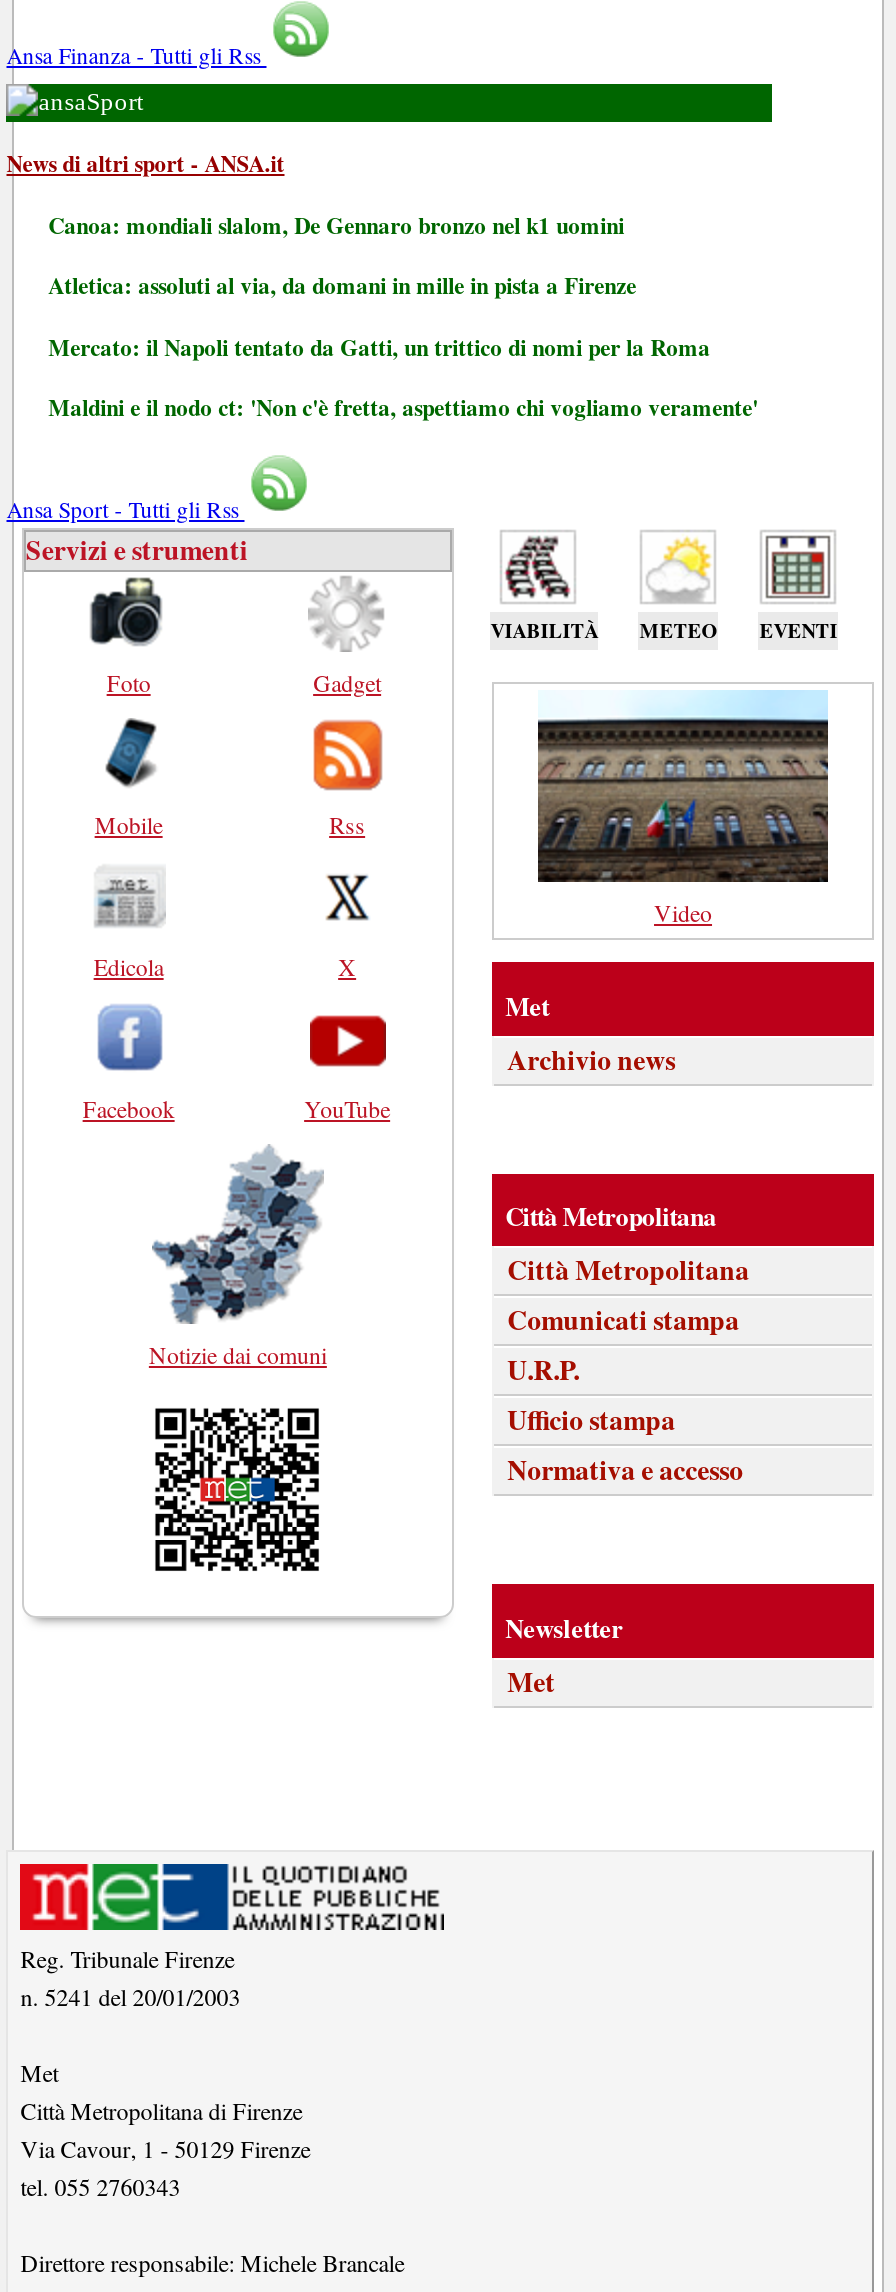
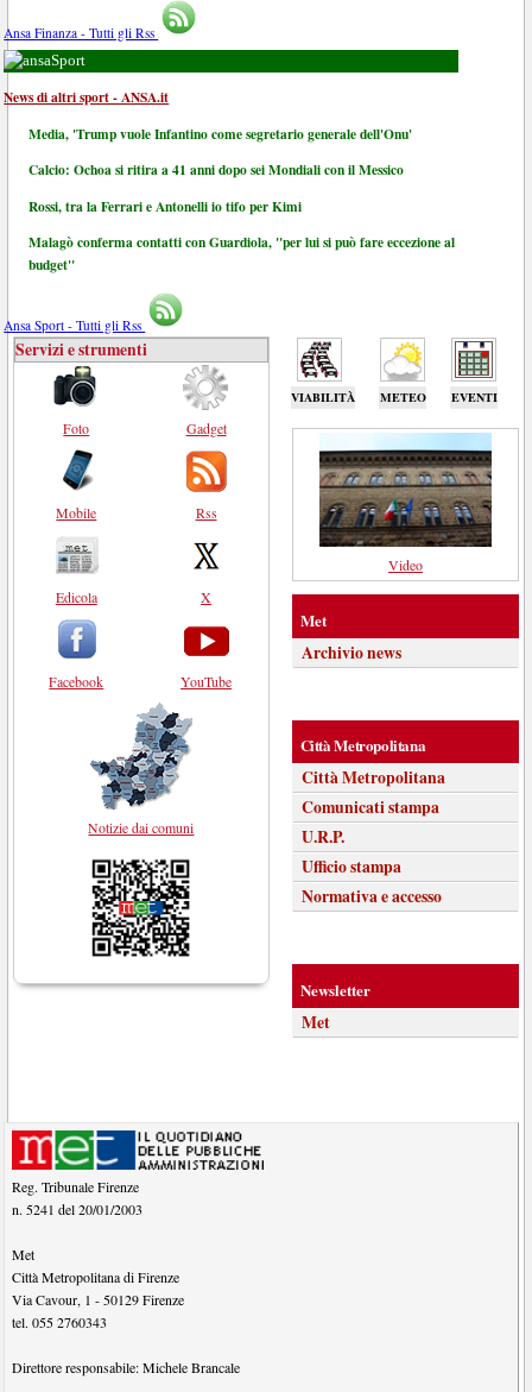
[48,207,624,241] Canoa: mondiali slalom, De Gennaro bronzo nel k1 uomini -> [29,123,412,143] Media, 'Trump vuole Infantino come segretario generale dell'Onu'
[48,268,636,302] Atletica: assoluti al via, da domani in mille in pista a Firenze -> [29,159,404,180] Calcio: Ochoa si ritira a 41 anni dopo sei Mondiali con il Messico
[48,329,710,363] Mercato: il Napoli tentato da Gatti, un trittico di nomi per la Roma -> [29,196,302,216] Rossi, tra la Ferrari e Antonelli io tifo per Kimi
[48,390,758,424] Maldini e il nodo ct: 'Non c'è fretta, aspettiamo chi vogliamo veramente' -> [29,232,455,275] Malagò conferma contatti con Guardiola, "per lui si può fare eccezione al | budget"

